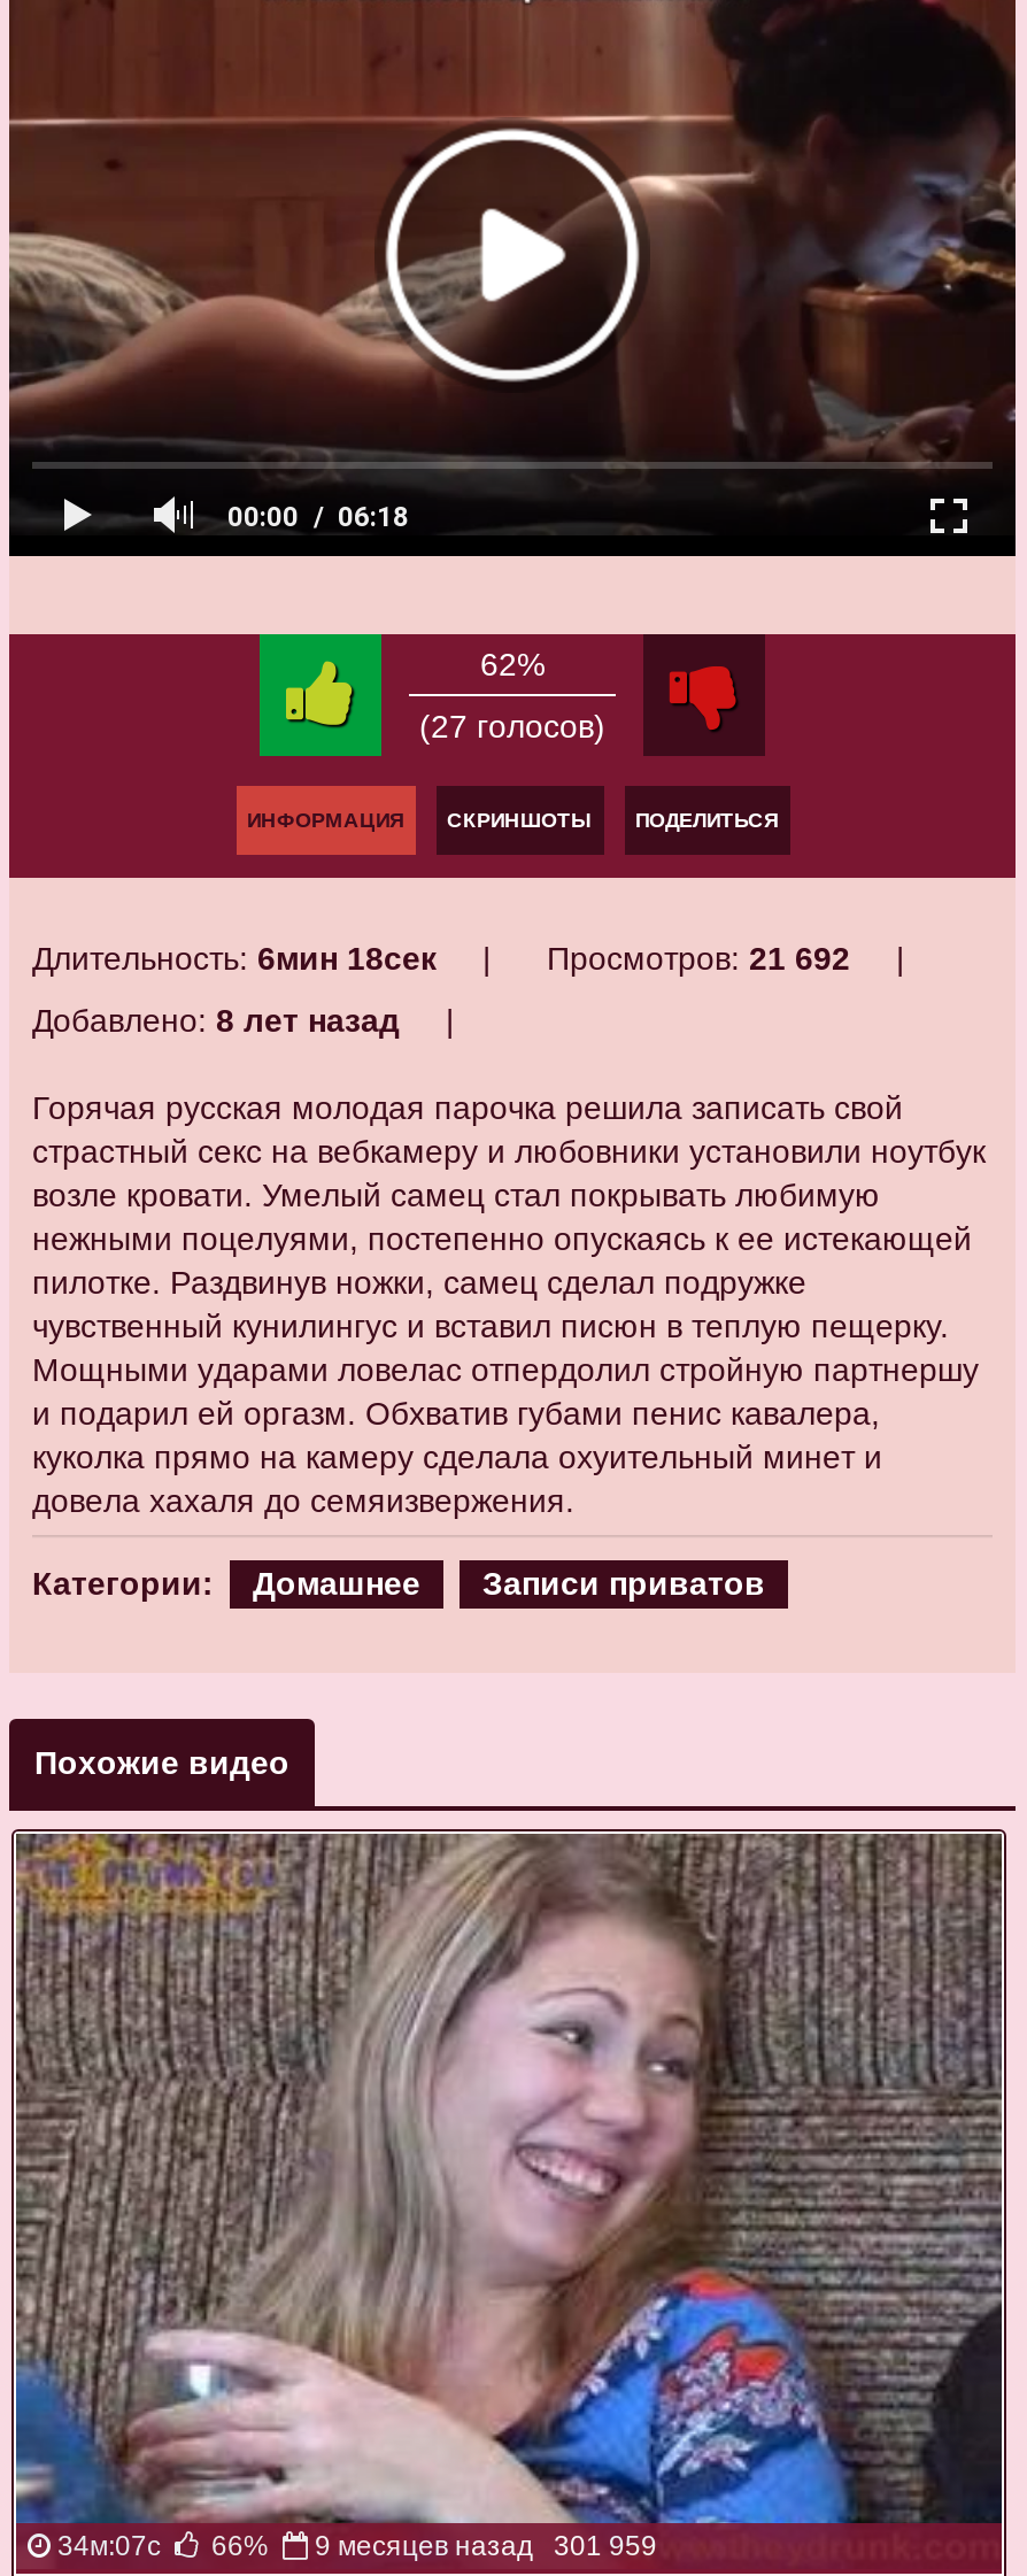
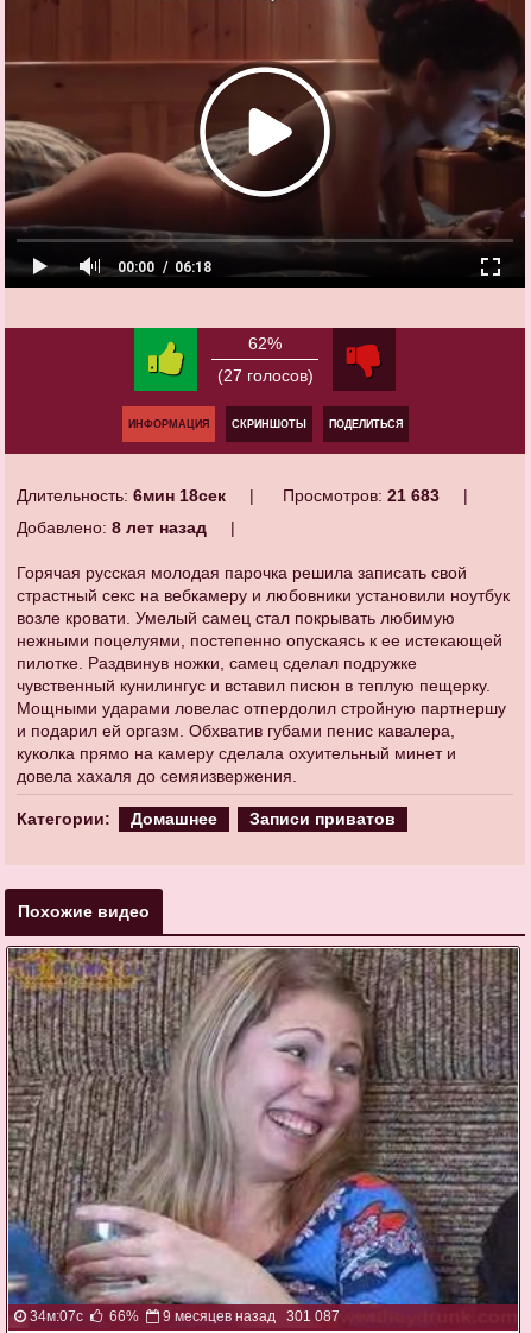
[547,939,850,976] Просмотров: 21 692 -> [283,486,440,505] Просмотров: 21 683
[315,2529,657,2562] 9 месяцев назад 301 959 -> [163,1308,340,1324] 9 месяцев назад 301 087

